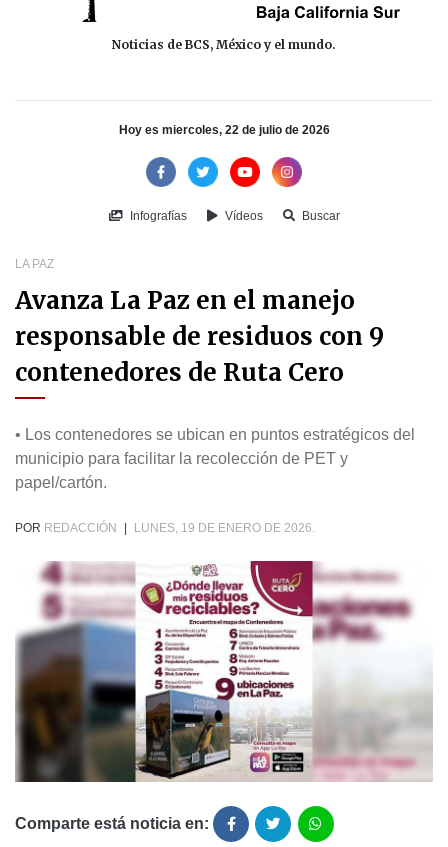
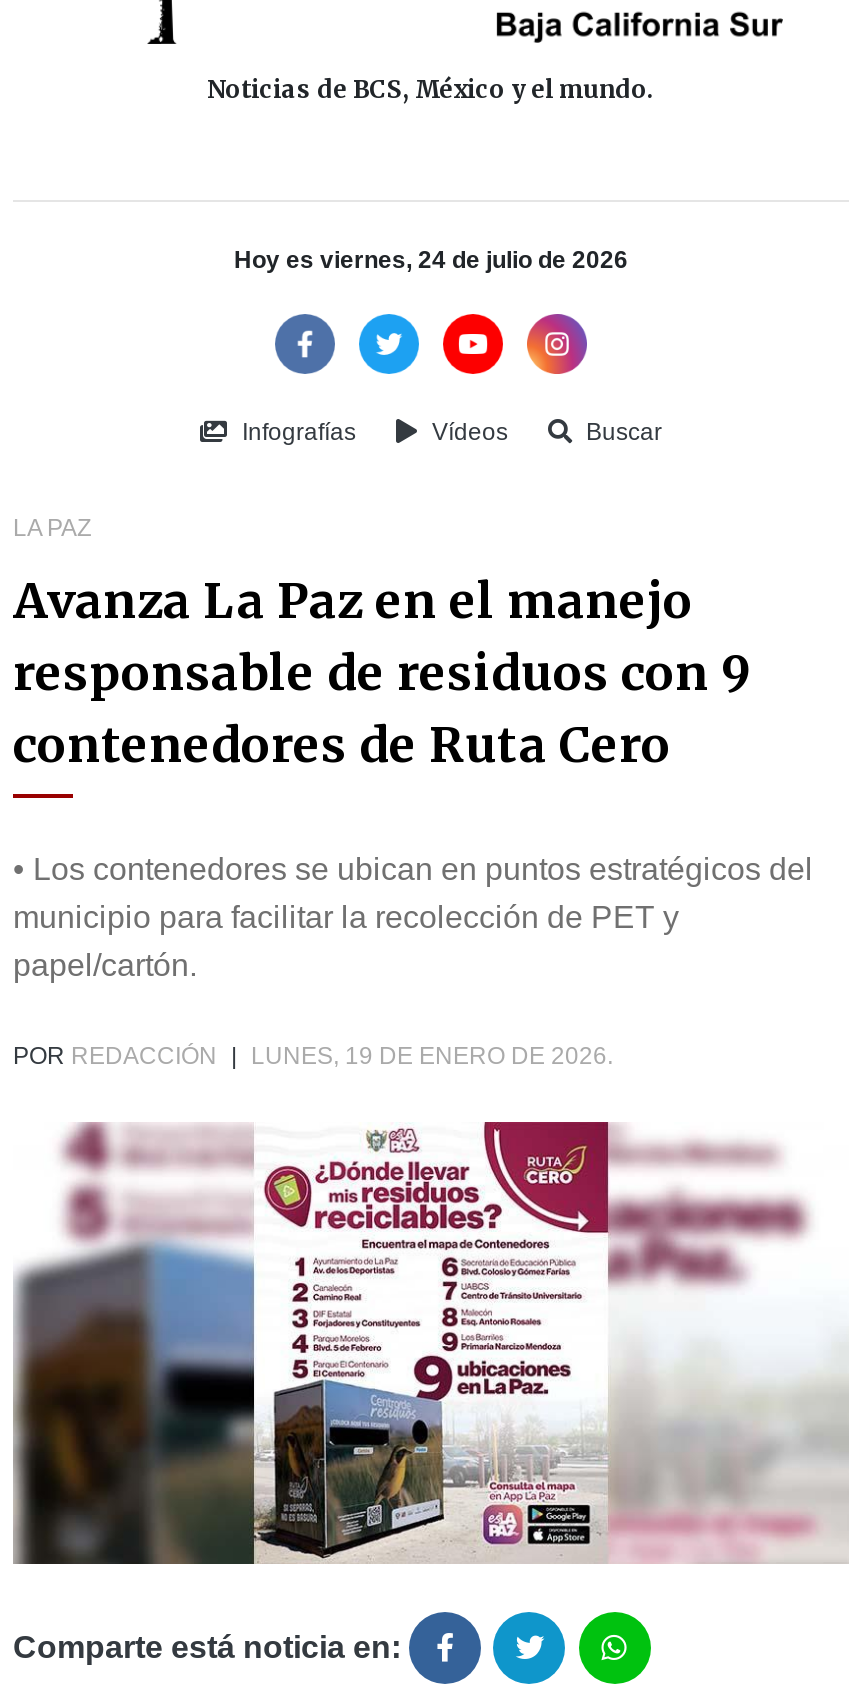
[118,123,329,137] Hoy es miercoles, 22 de julio de 2026 -> [234,246,628,274] Hoy es viernes, 24 de julio de 2026

